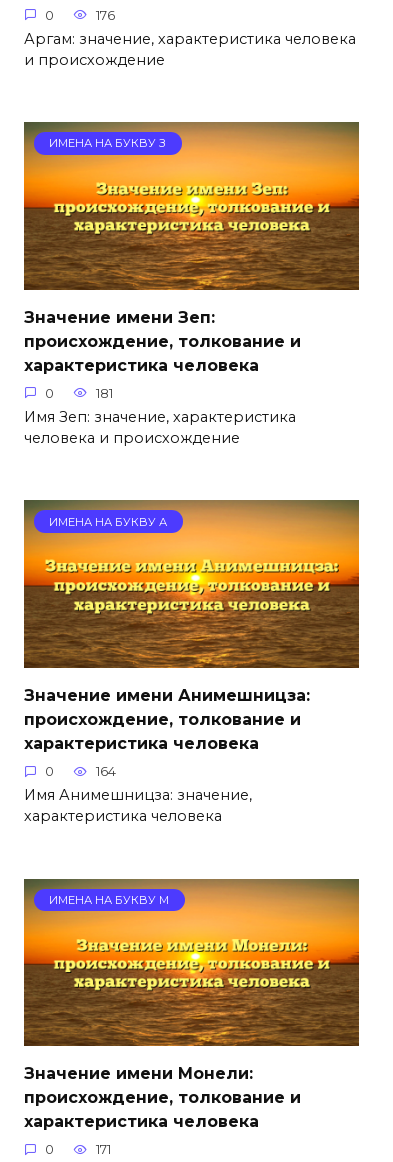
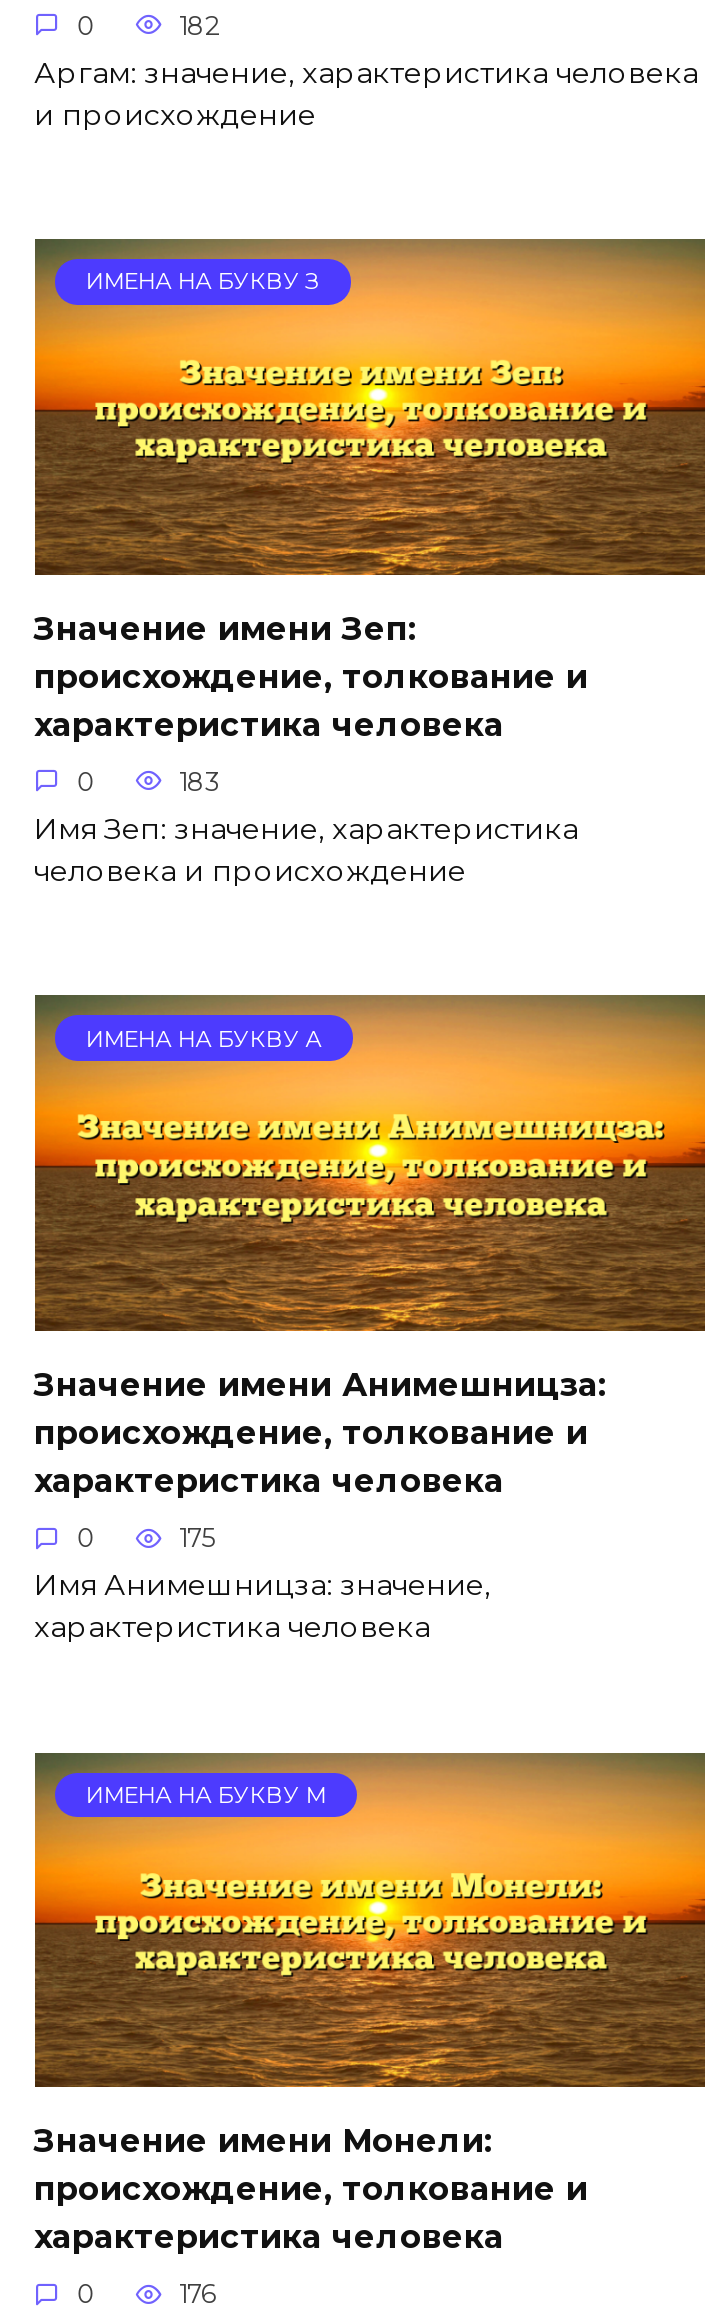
[96,8,115,23] 176 -> [179,10,219,40] 182
[96,386,113,401] 181 -> [179,767,221,797] 183
[96,764,116,779] 164 -> [179,1523,215,1553] 175
[96,1142,111,1157] 171 -> [179,2280,217,2310] 176

